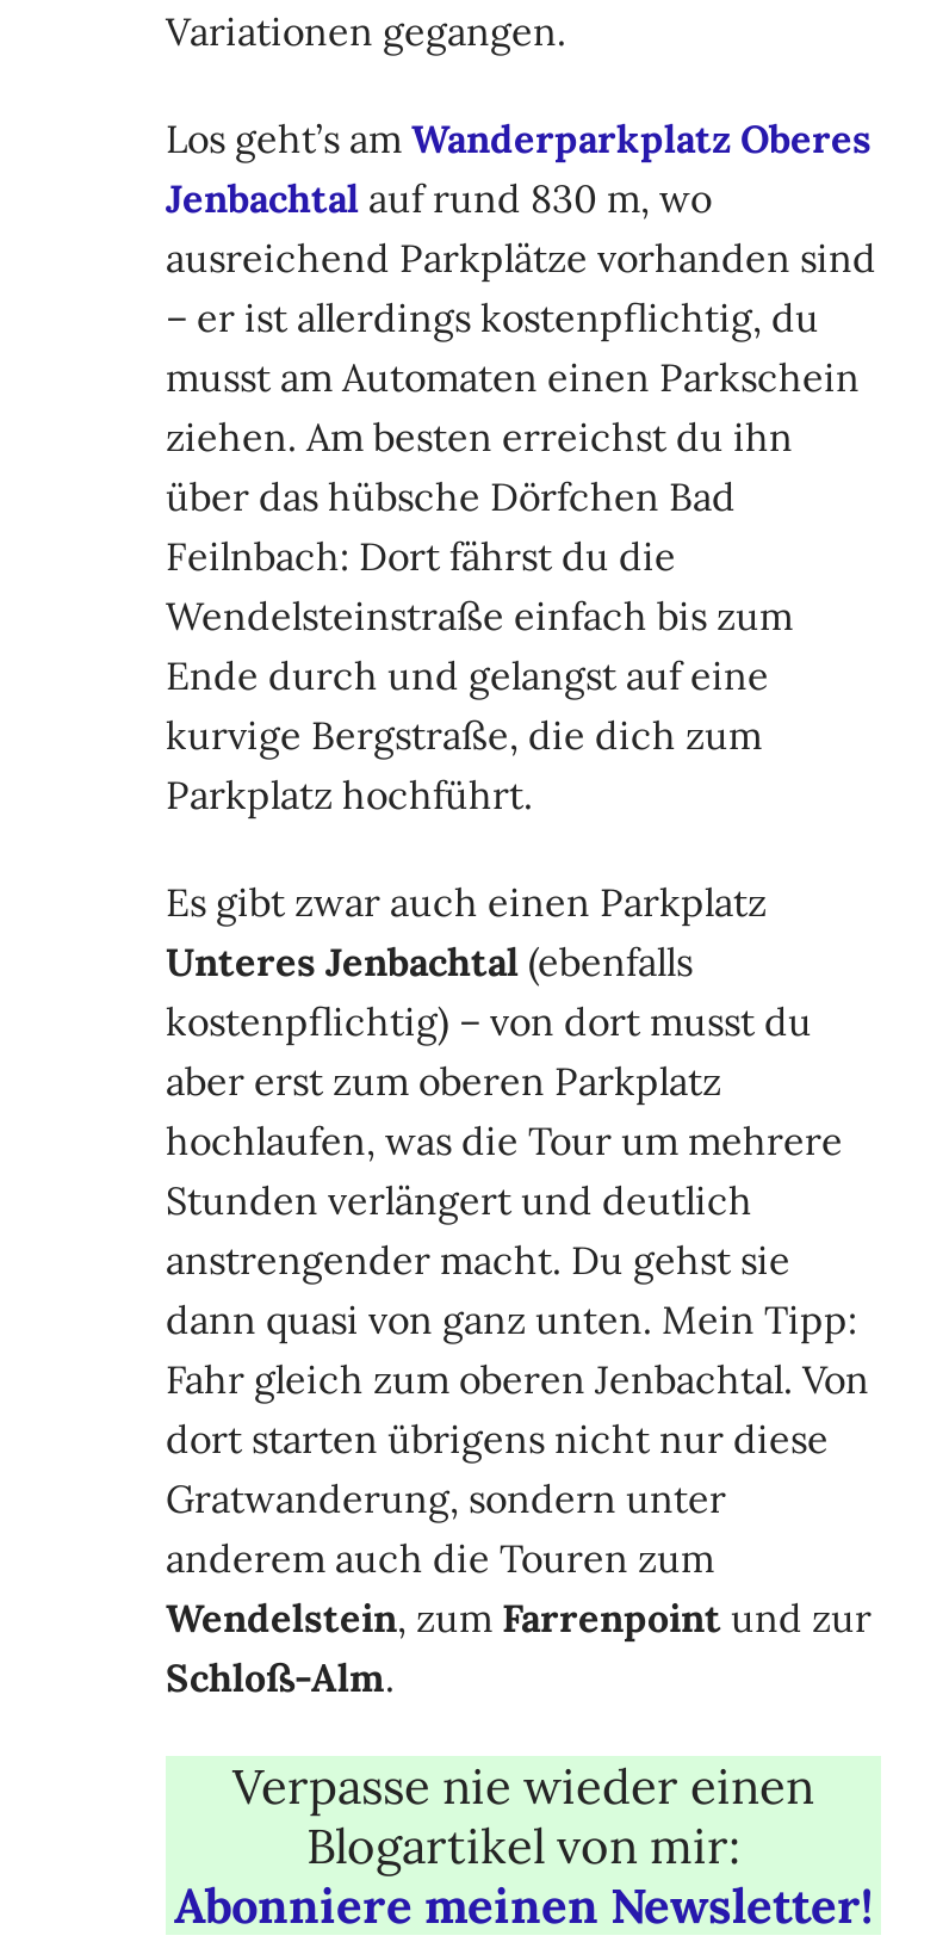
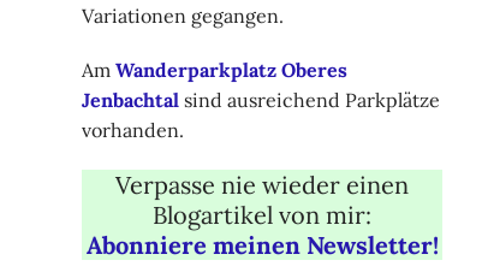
[166,115,876,1702] Los geht’s am Wanderparkplatz Oberes | Jenbachtal auf rund 830 m, wo | ausreichend Parkplätze vorhanden sind | – er ist allerdings kostenpflichtig, du | musst am Automaten einen Parkschein | ziehen. Am besten erreichst du ihn | über das hübsche Dörfchen Bad | Feilnbach: Dort fährst du die | Wendelsteinstraße einfach bis zum | Ende durch und gelangst auf eine | kurvige Bergstraße, die dich zum | Parkplatz hochführt. | Es gibt zwar auch einen Parkplatz | Unteres Jenbachtal (ebenfalls | kostenpflichtig) – von dort musst du | aber erst zum oberen Parkplatz | hochlaufen, was die Tour um mehrere | Stunden verlängert und deutlich | anstrengender macht. Du gehst sie | dann quasi von ganz unten. Mein Tipp: | Fahr gleich zum oberen Jenbachtal. Von | dort starten übrigens nicht nur diese | Gratwanderung, sondern unter | anderem auch die Touren zum | Wendelstein, zum Farrenpoint und zur | Schloß-Alm. -> [82,58,440,142] Am Wanderparkplatz Oberes | Jenbachtal sind ausreichend Parkplätze | vorhanden.

